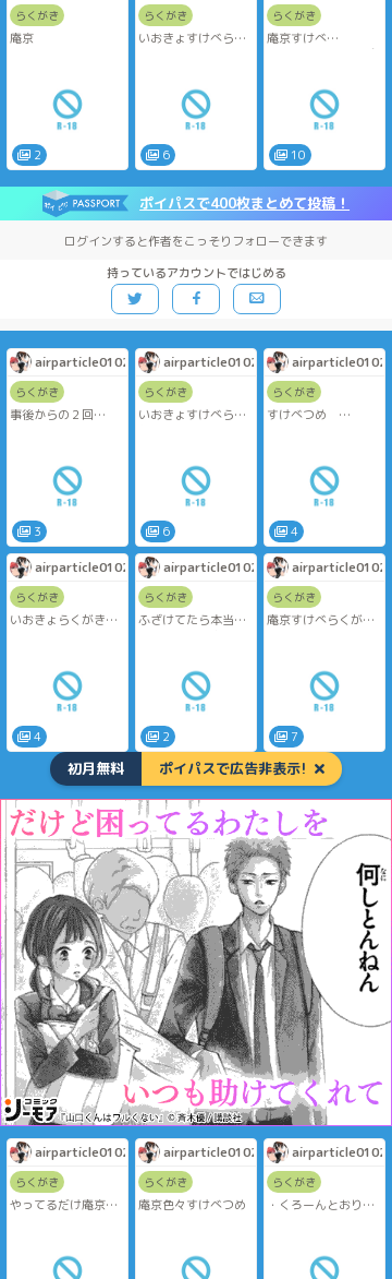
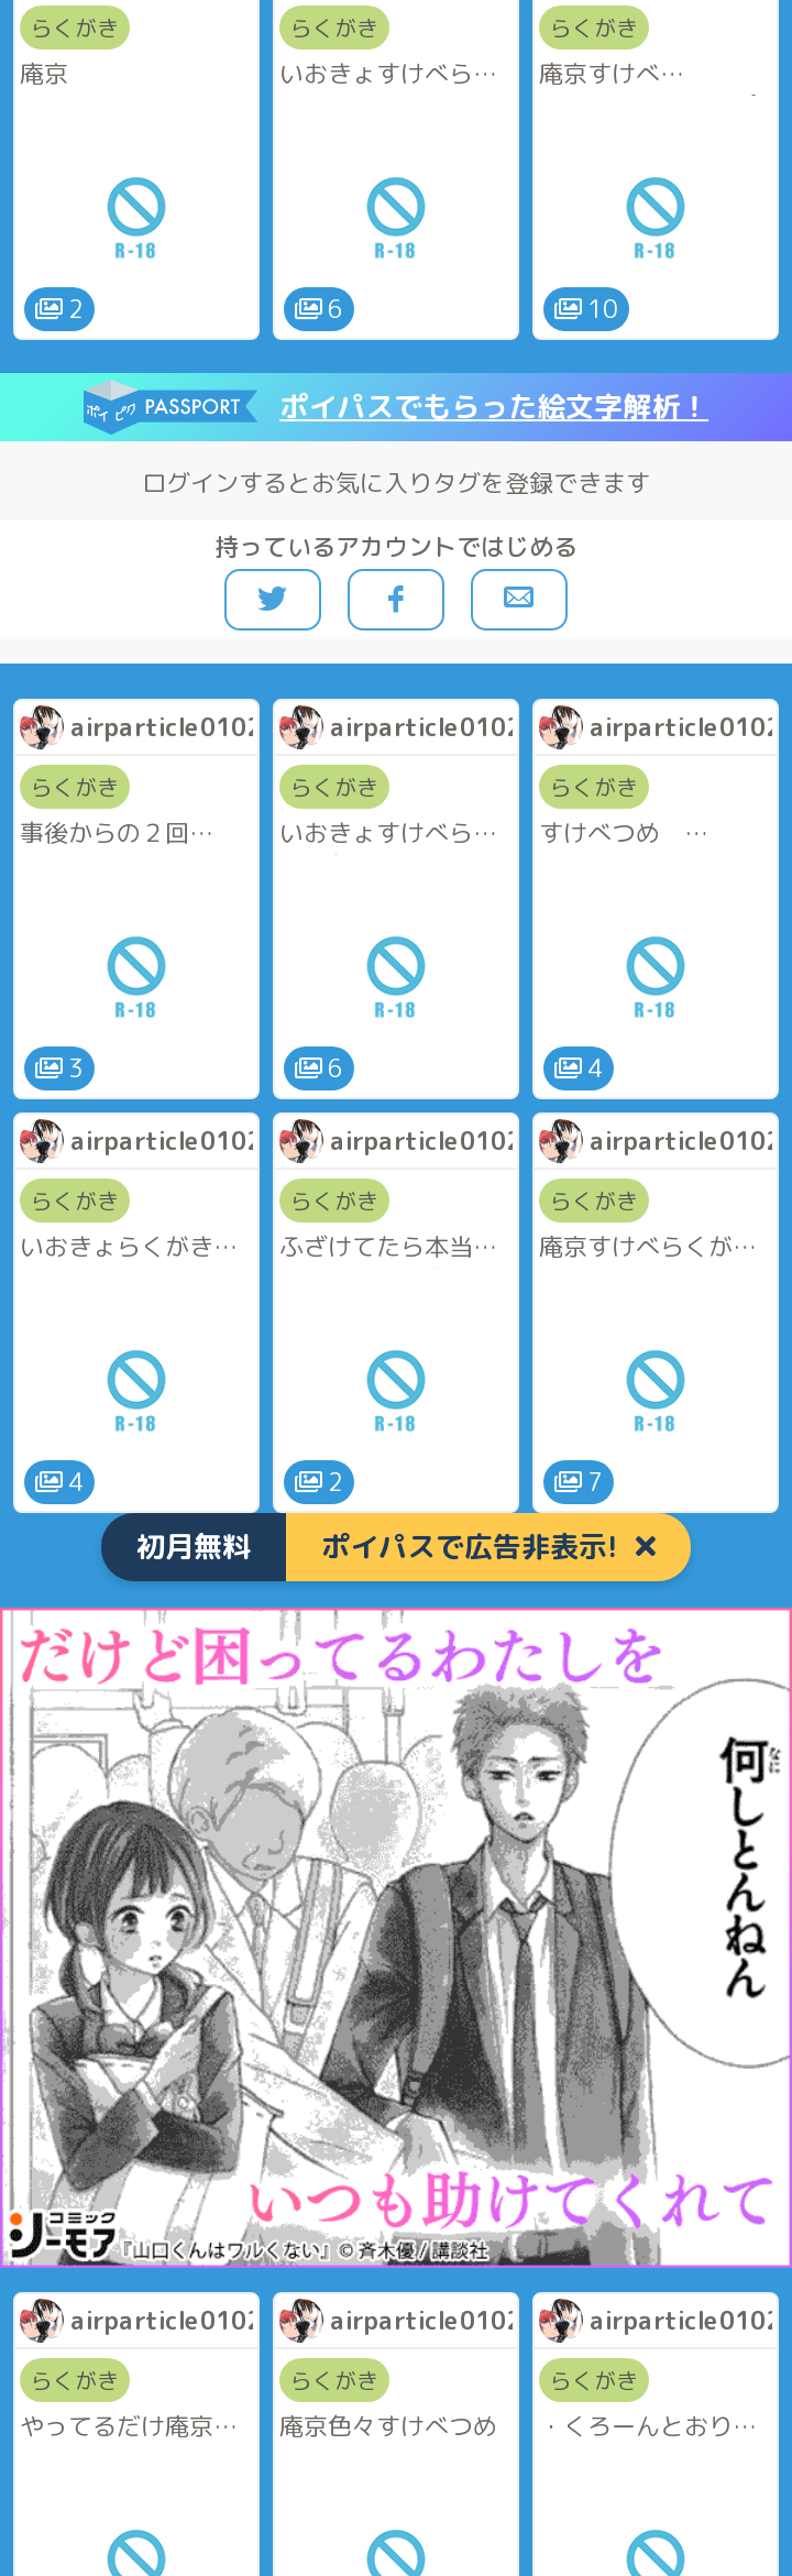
[139,193,350,213] ポイパスで400枚まとめて投稿！ -> [280,387,709,426] ポイパスでもらった絵文字解析！
[64,233,328,250] ログインすると作者をこっそりフォローできます -> [142,466,650,501] ログインするとお気に入りタグを登録できます

